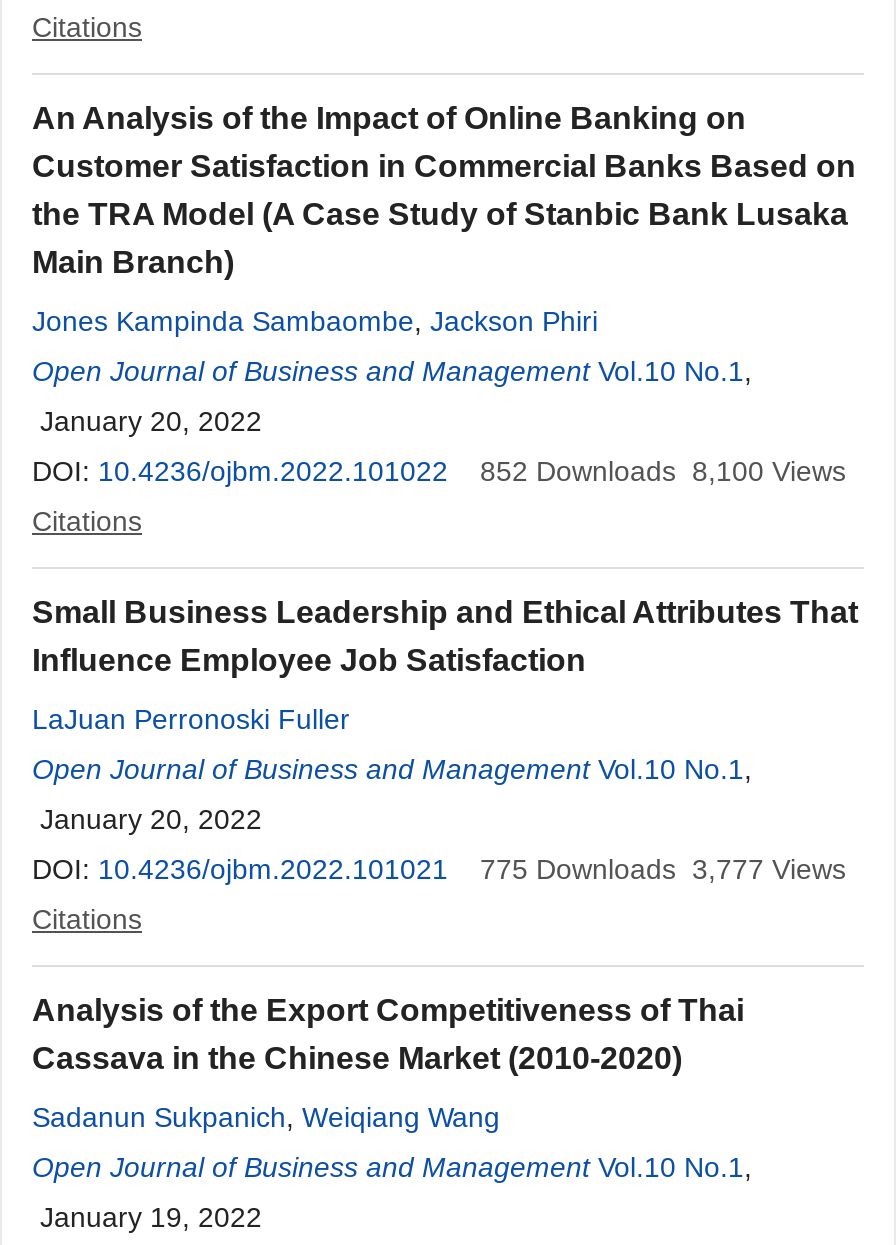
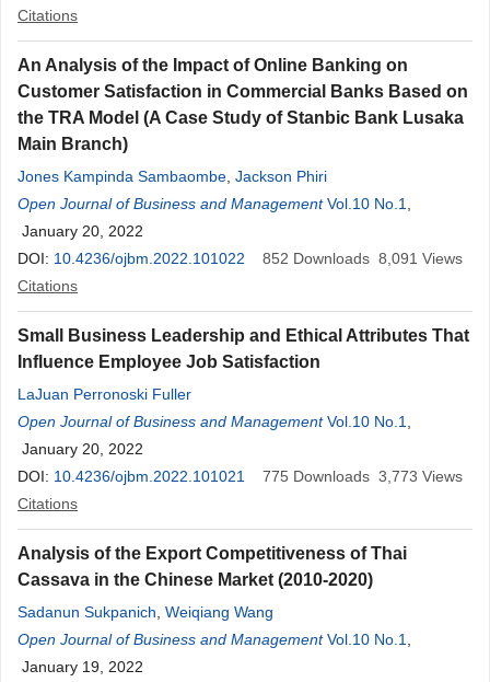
[480,455,846,487] 852 Downloads 8,100 Views -> [262,250,463,267] 852 Downloads 8,091 Views
[480,853,846,885] 775 Downloads 3,777 Views -> [262,467,463,485] 775 Downloads 3,773 Views

